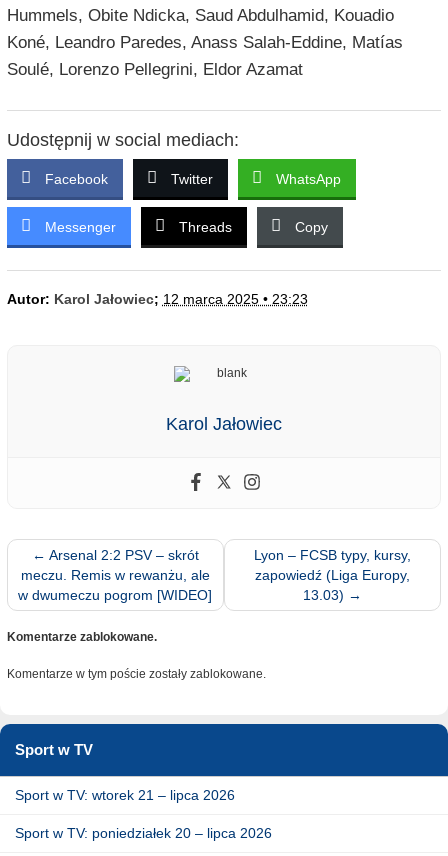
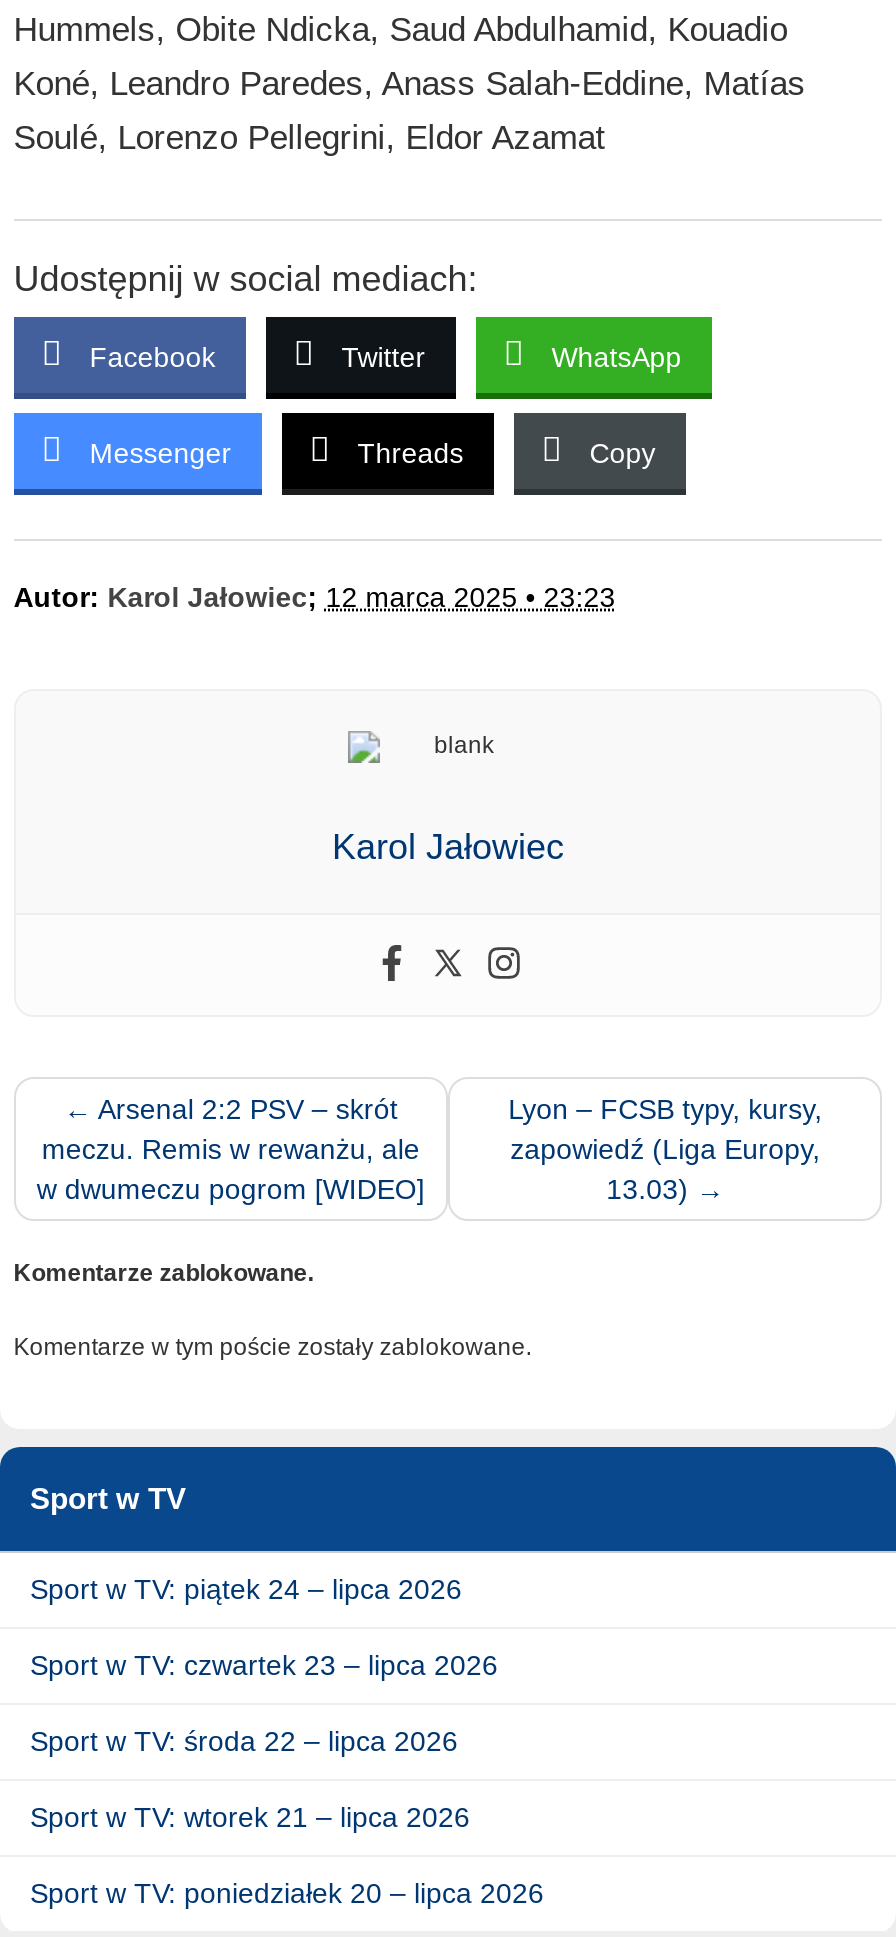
none -> [30,1573,498,1757] Sport w TV: piątek 24 – lipca 2026 | Sport w TV: czwartek 23 – lipca 2026 | Sport w TV: środa 22 – lipca 2026

